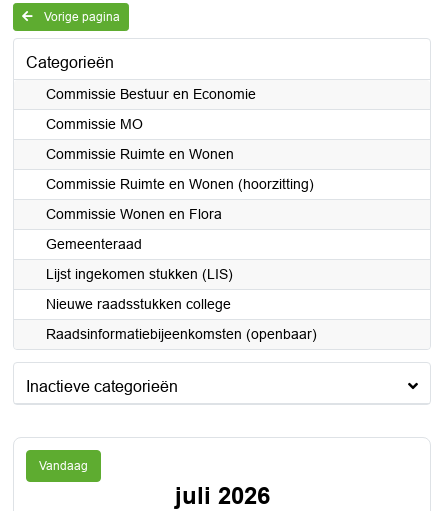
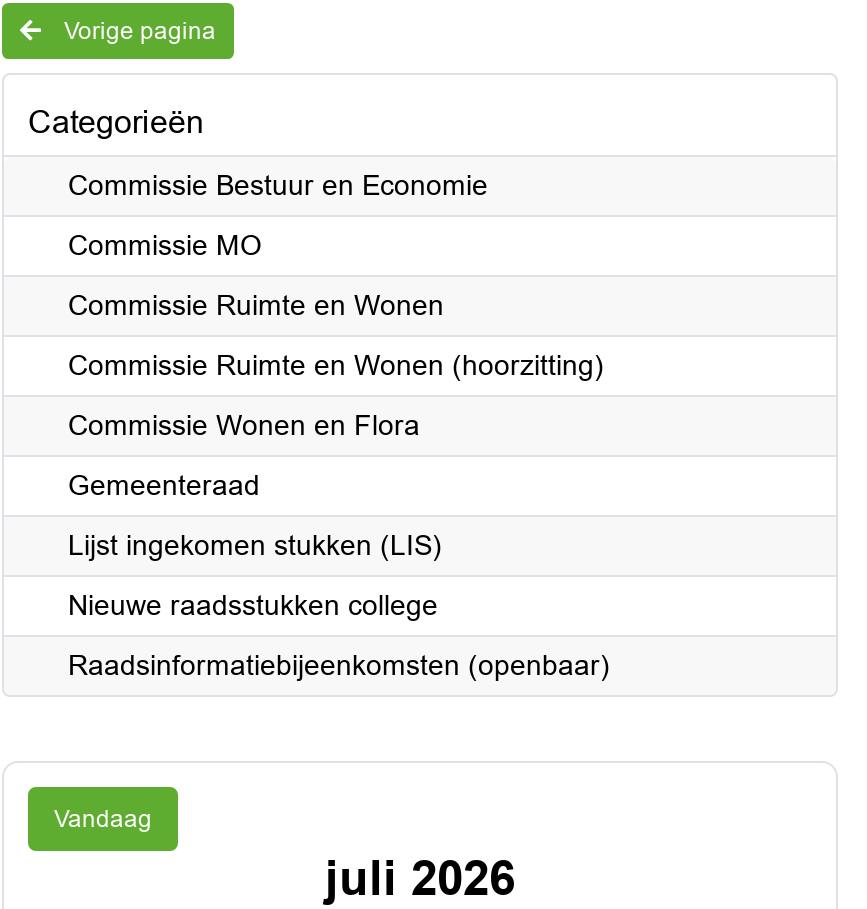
[26,378,178,395] Inactieve categorieën -> none

